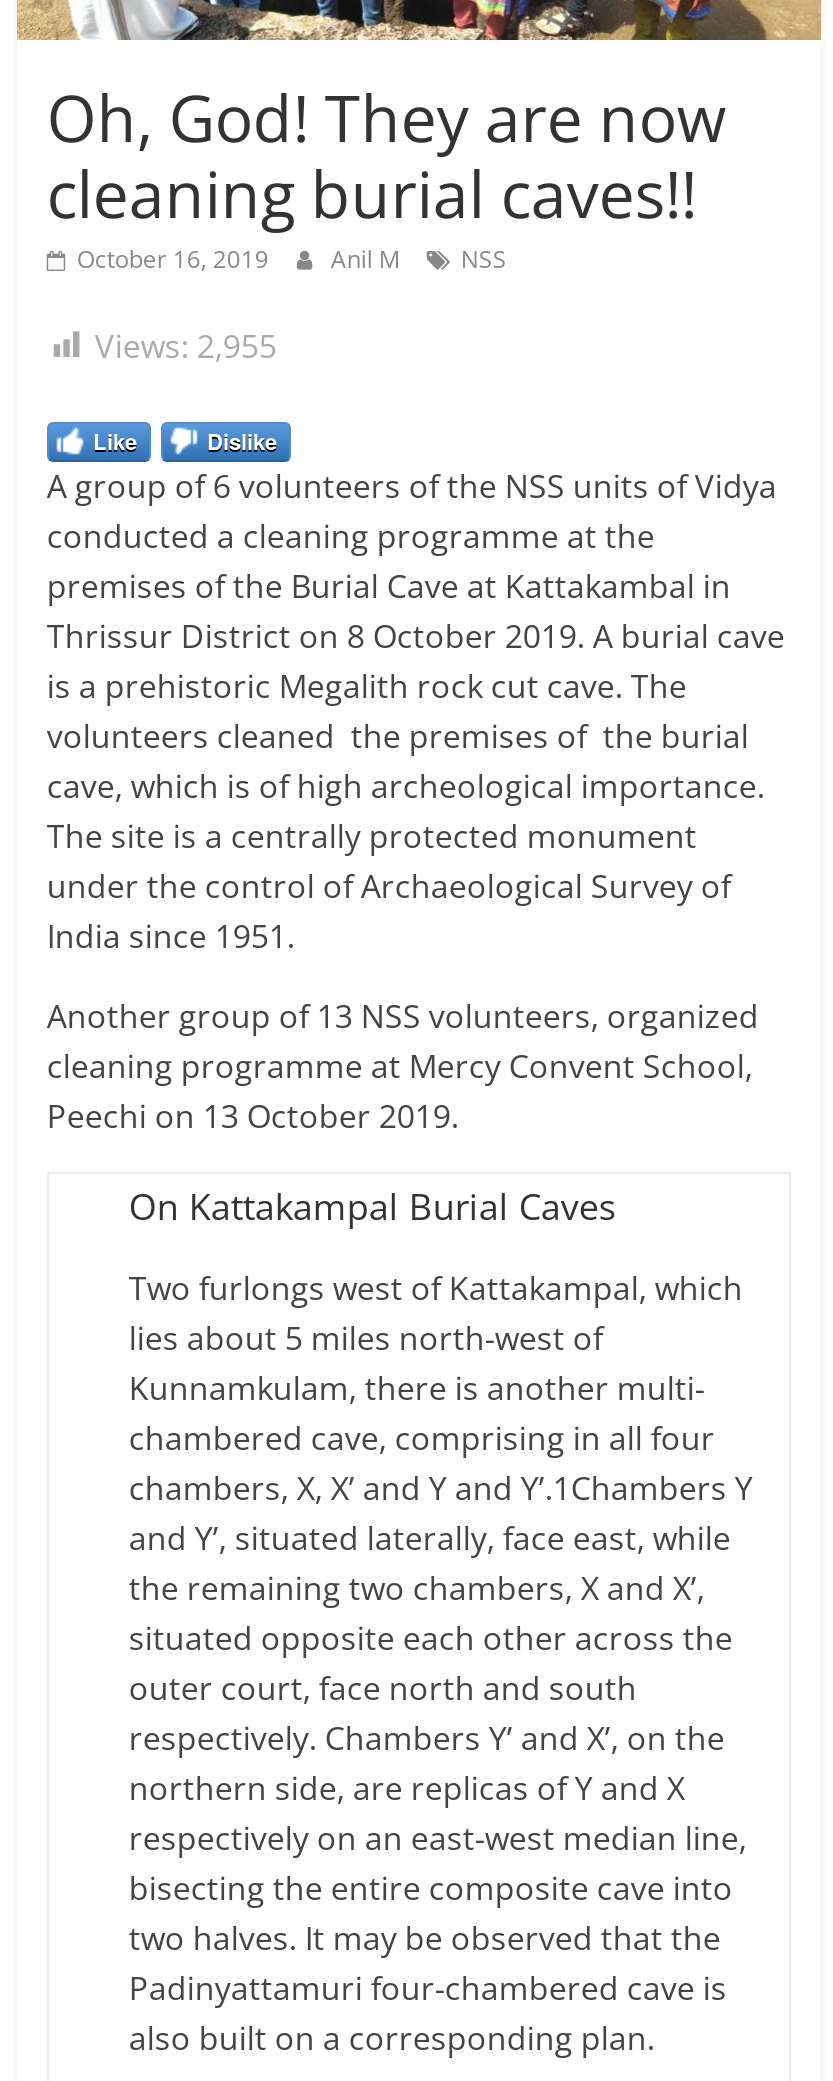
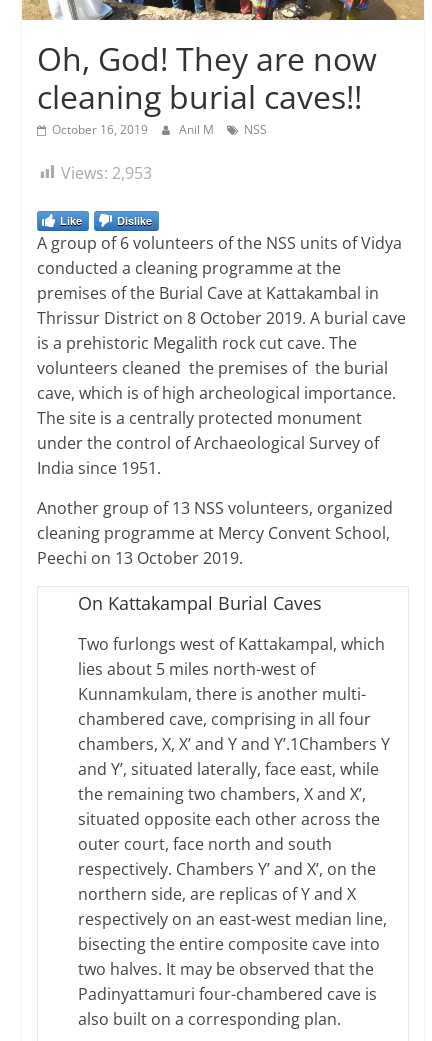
[95,323,277,367] Views: 2,955 -> [61,161,152,183] Views: 2,953

